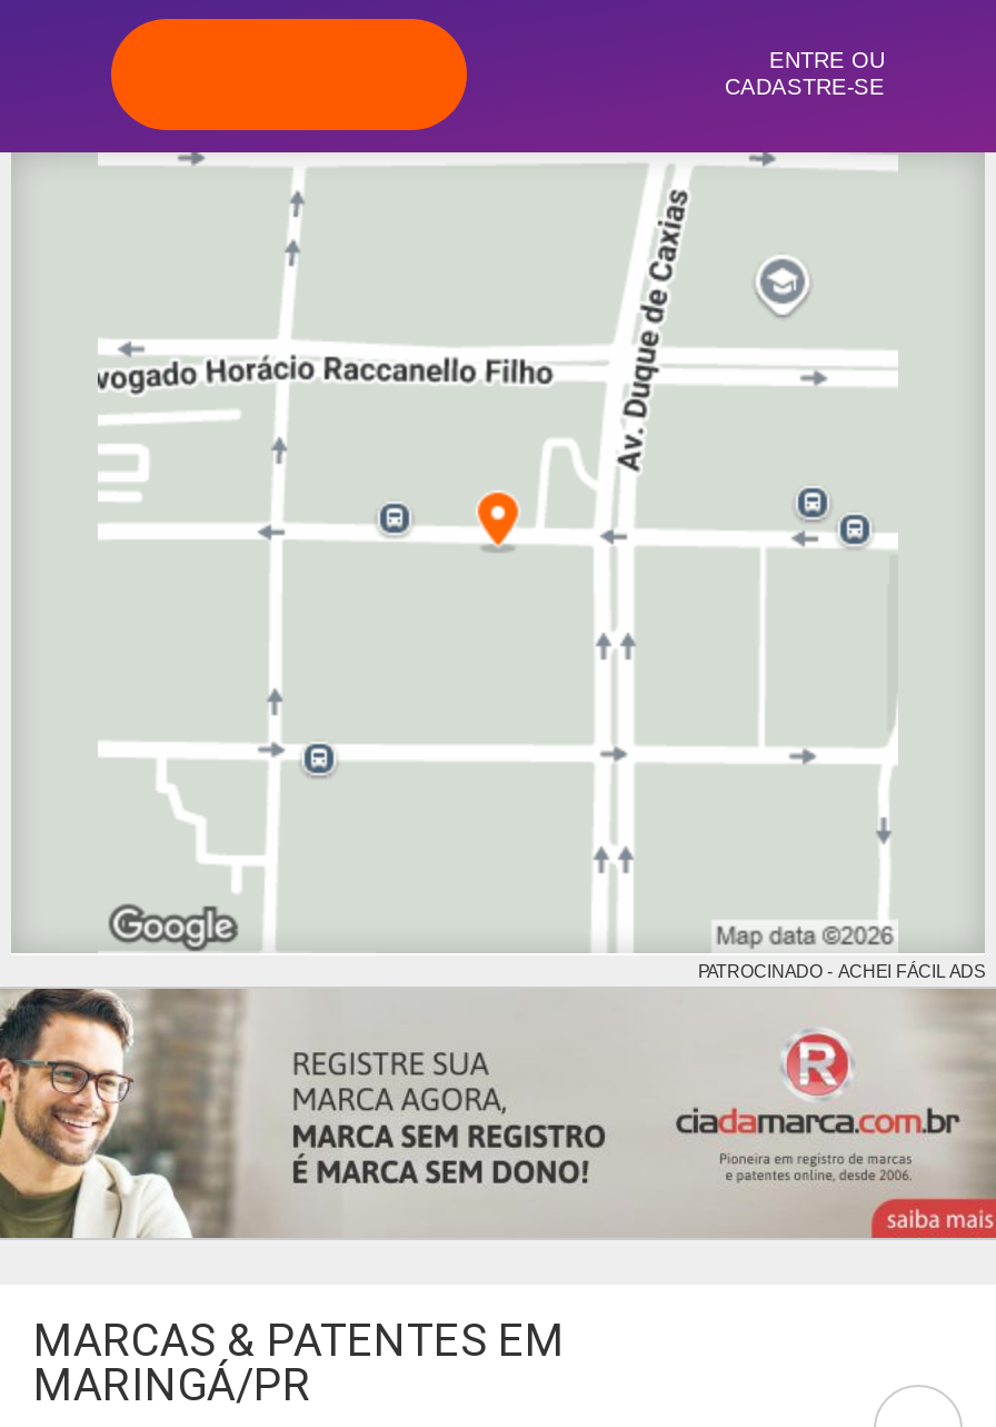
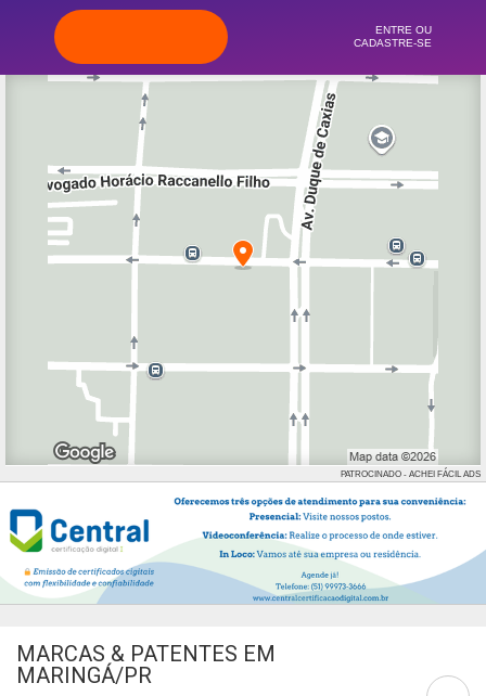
[7,987,989,1240] [image] -> [3,482,483,604] [image]

